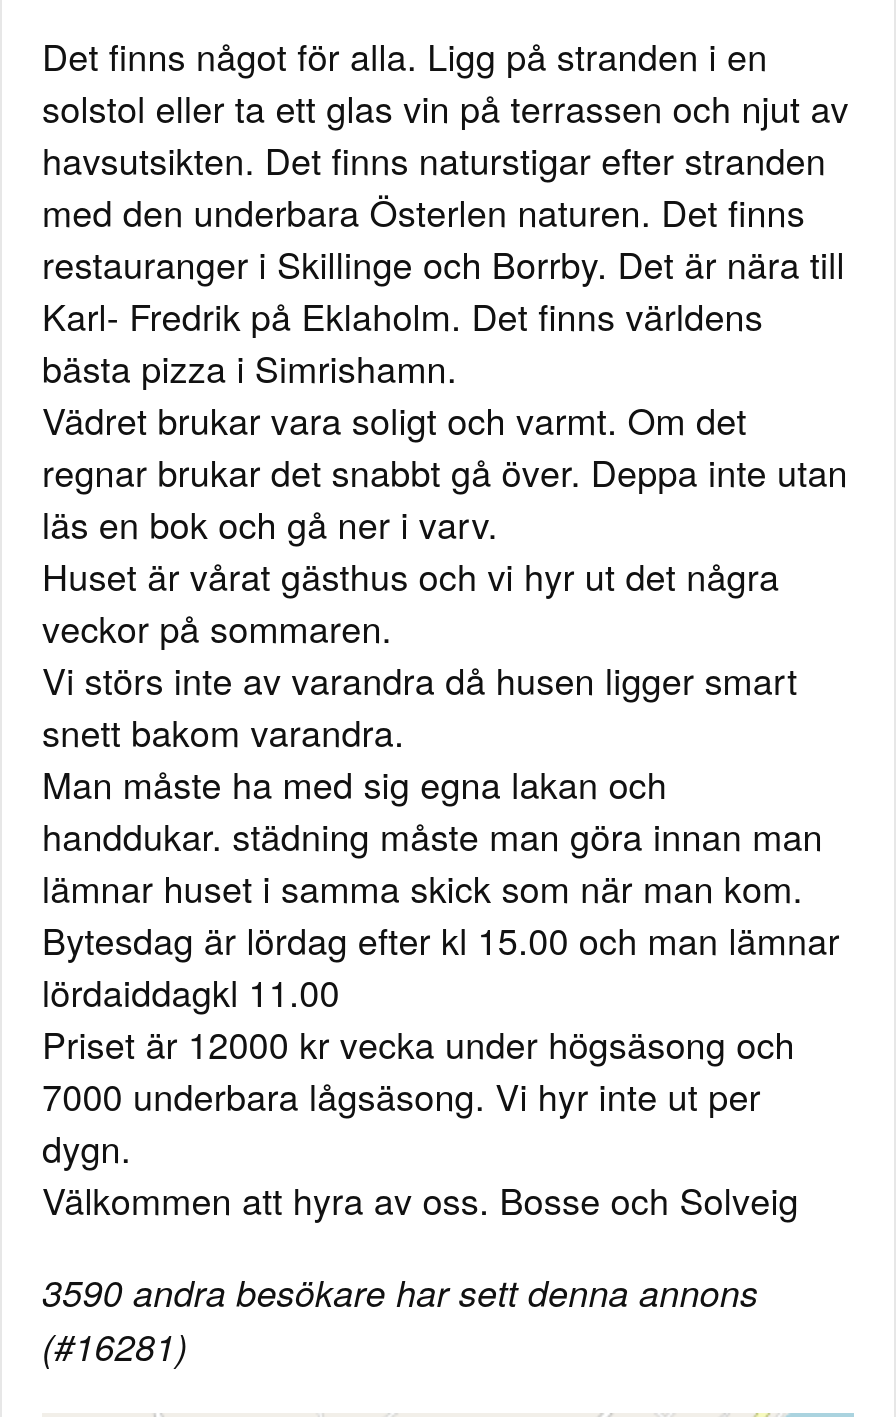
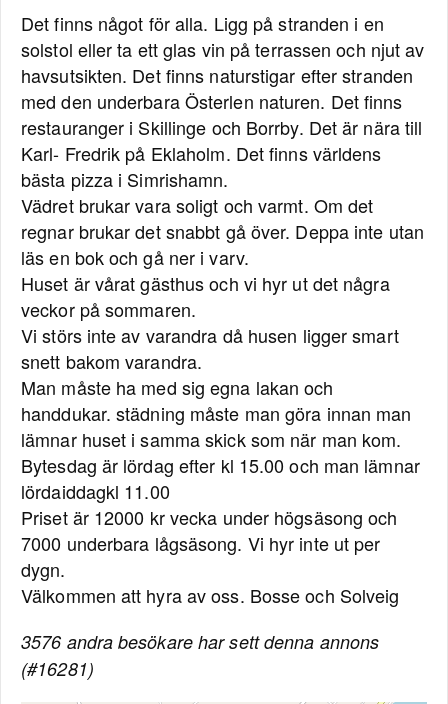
[42,1267,758,1317] 3590 andra besökare har sett denna annons -> [21,629,379,654] 3576 andra besökare har sett denna annons

